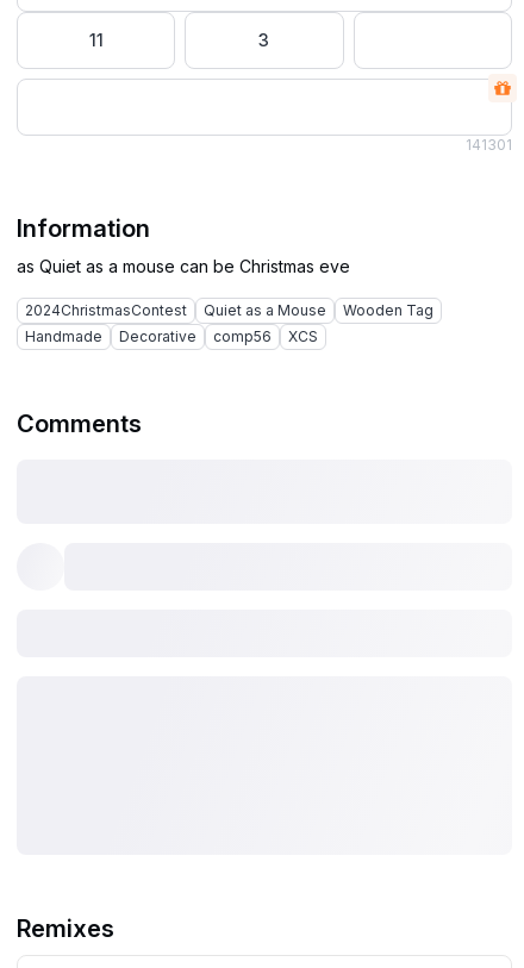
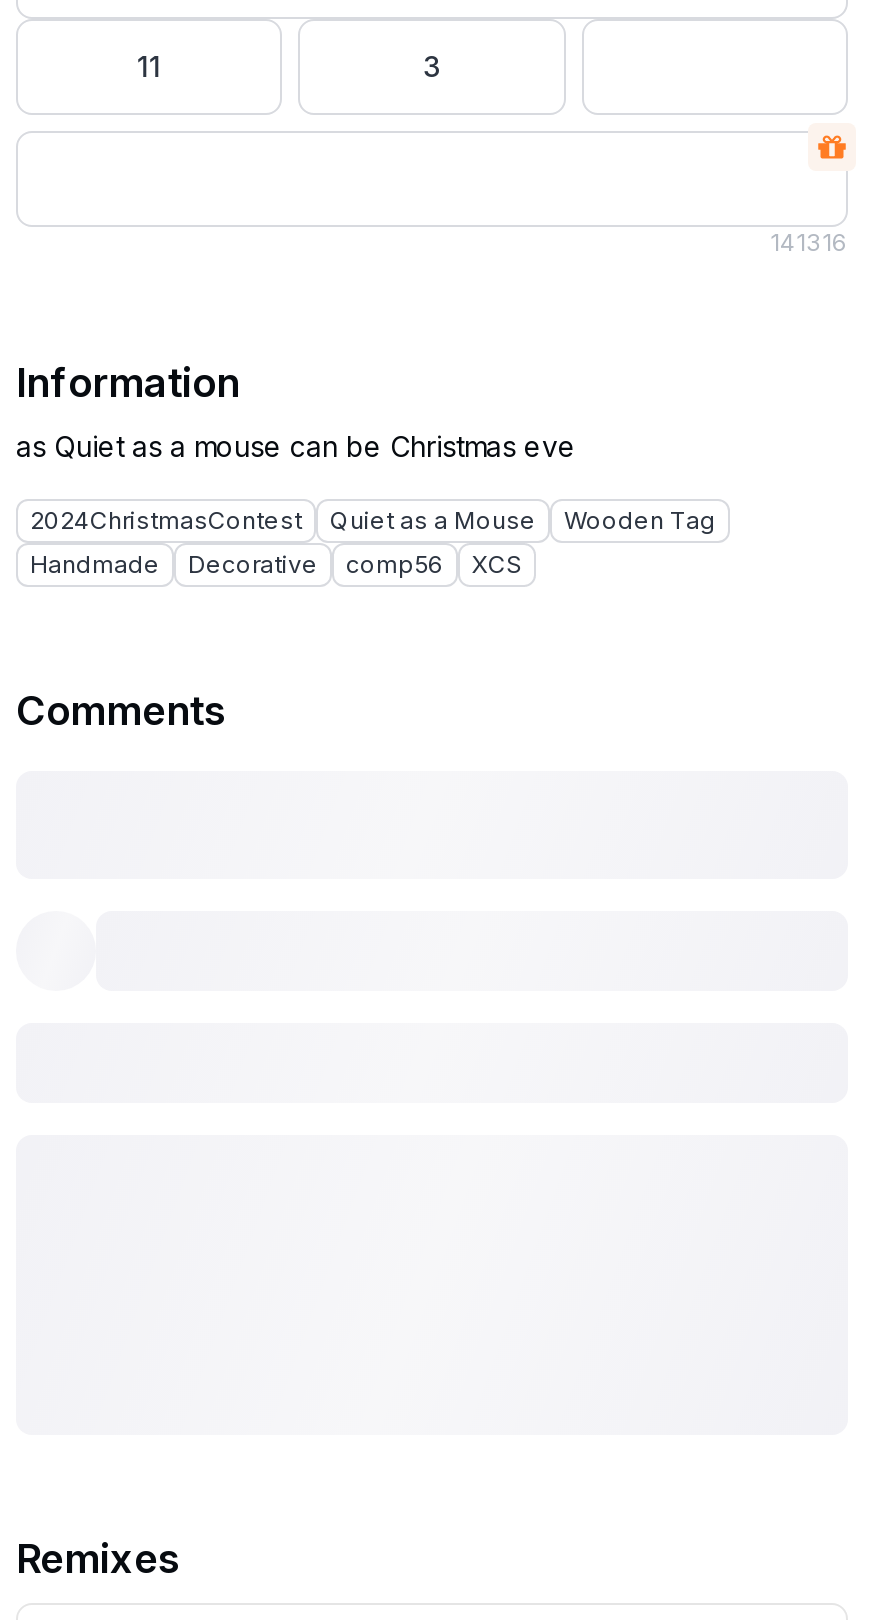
[466,136,512,154] 141301 -> [770,227,848,257] 141316

